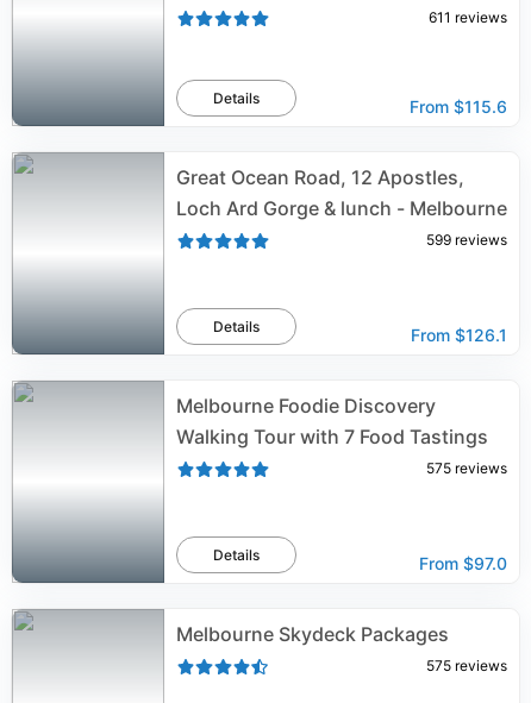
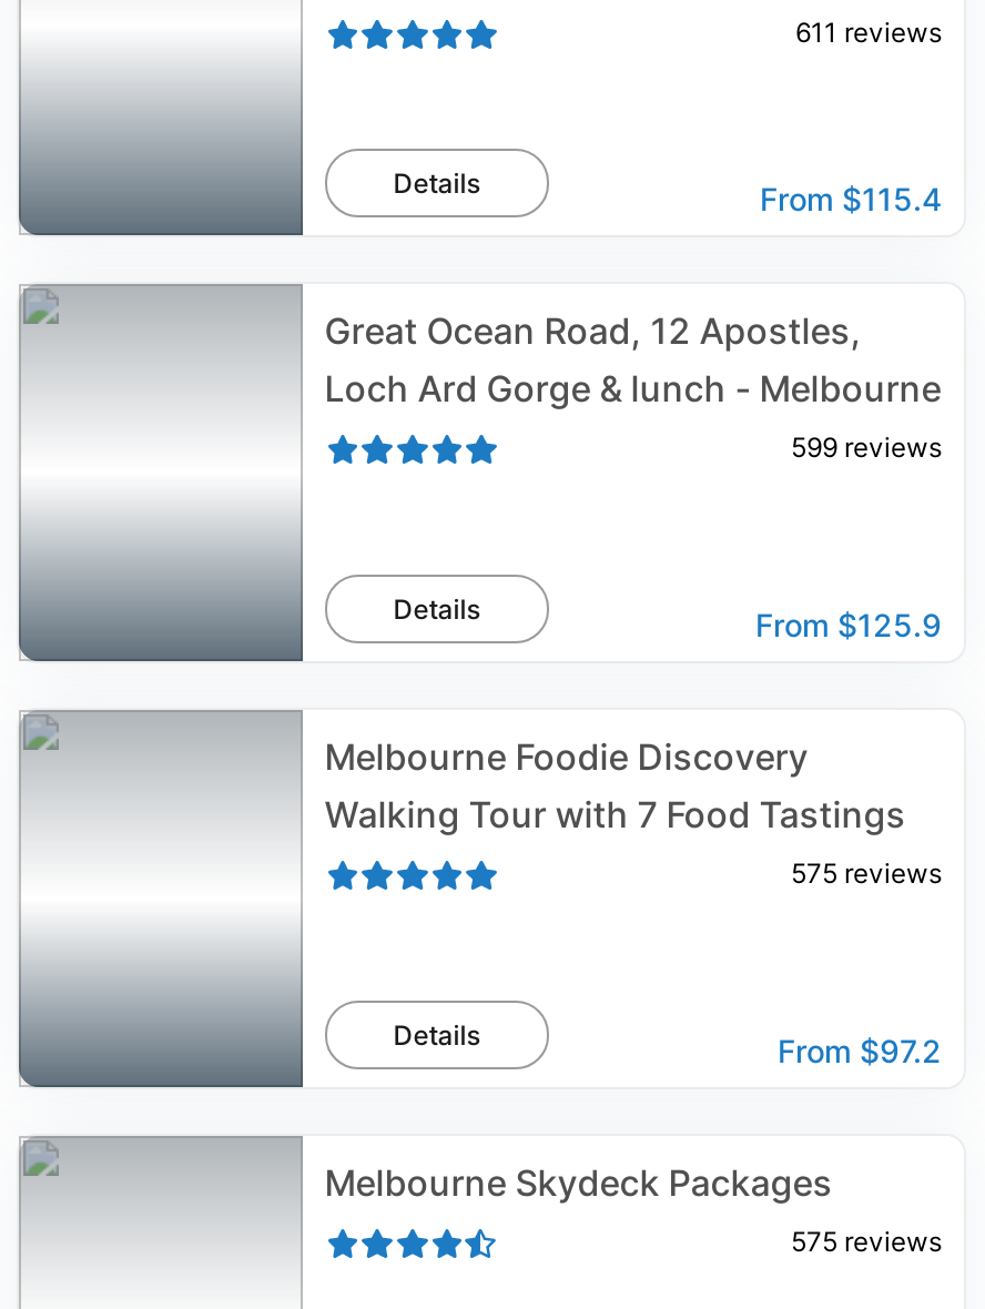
[410,96,507,117] From $115.6 -> [760,180,942,217] From $115.4
[411,325,507,345] From $126.1 -> [755,606,942,643] From $125.9
[419,553,507,573] From $97.0 -> [778,1032,942,1069] From $97.2

